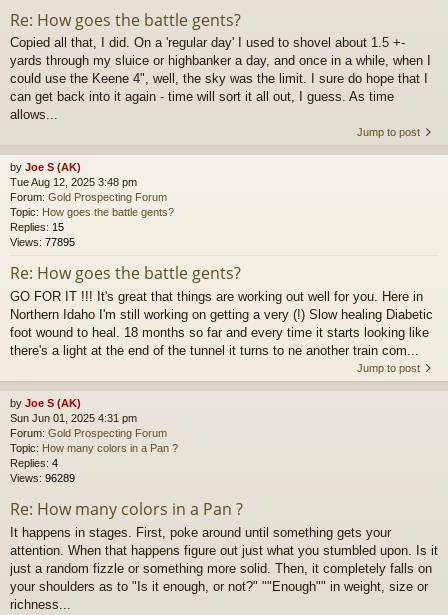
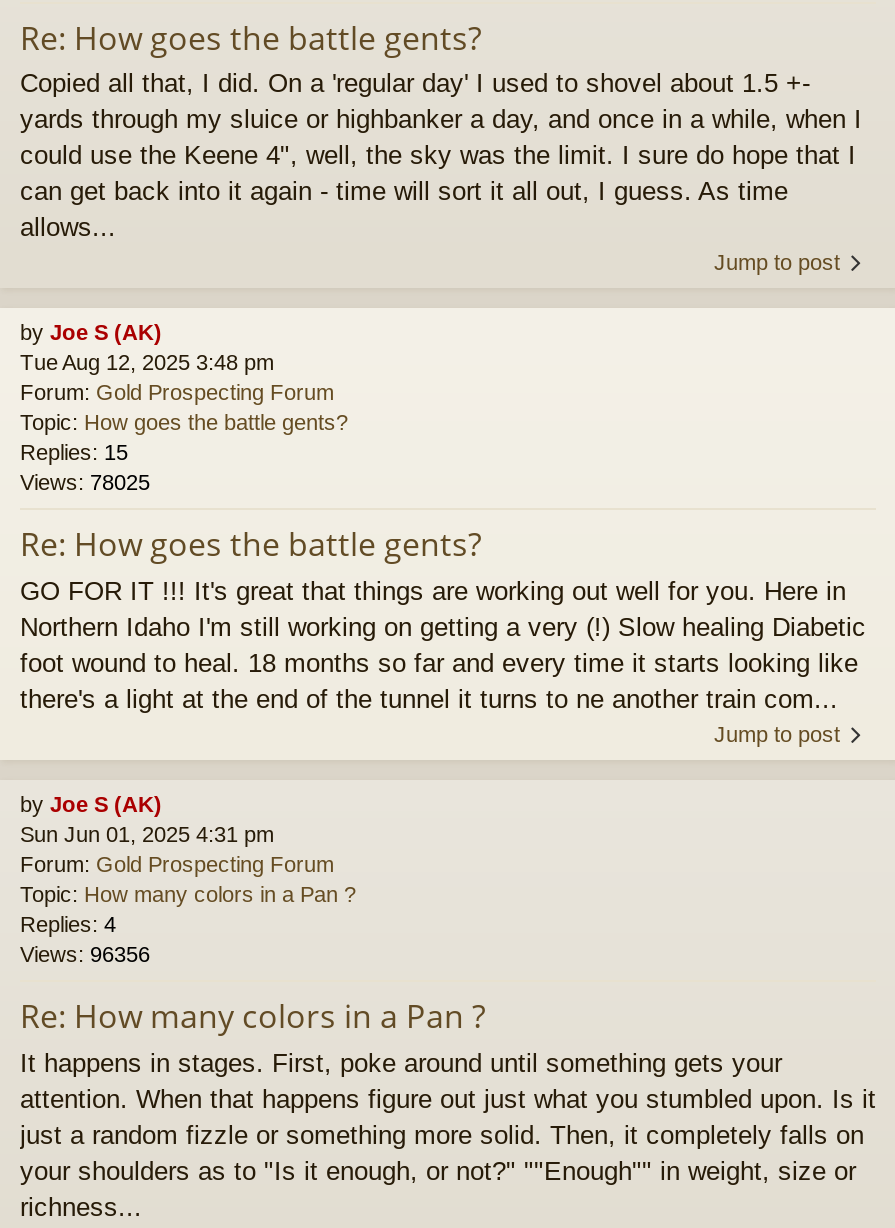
[10,236,75,248] Views: 77895 -> [20,471,150,495] Views: 78025
[10,472,75,484] Views: 96289 -> [20,942,150,966] Views: 96356

